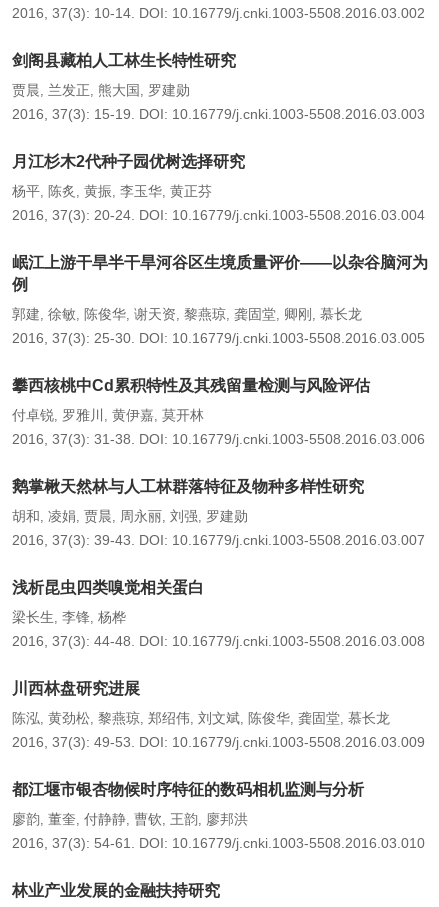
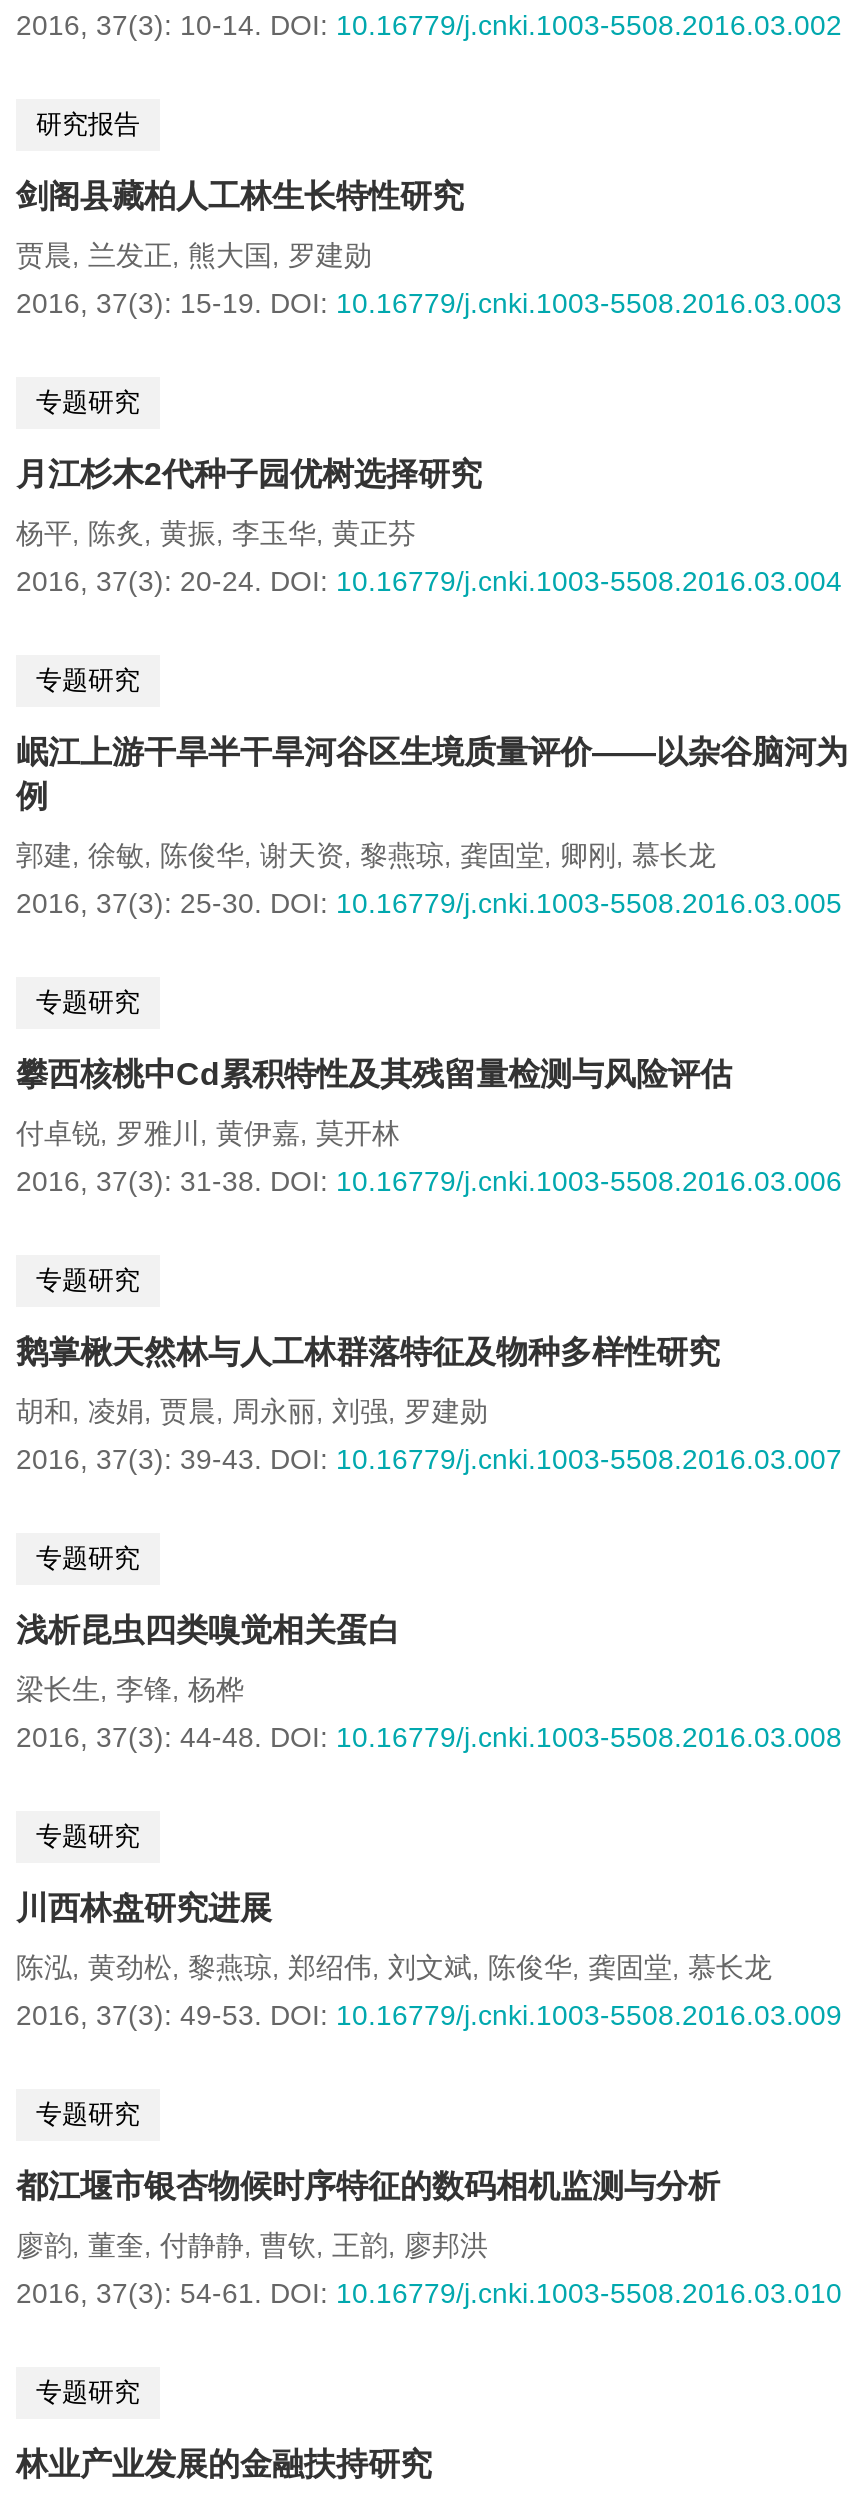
none -> [36,109,140,139] 研究报告
none -> [36,387,140,417] 专题研究
none -> [36,665,140,695] 专题研究
none -> [36,987,140,1017] 专题研究
none -> [36,1265,140,1295] 专题研究
none -> [36,1543,140,1573] 专题研究
none -> [36,1821,140,1851] 专题研究
none -> [36,2099,140,2129] 专题研究
none -> [36,2377,140,2407] 专题研究

